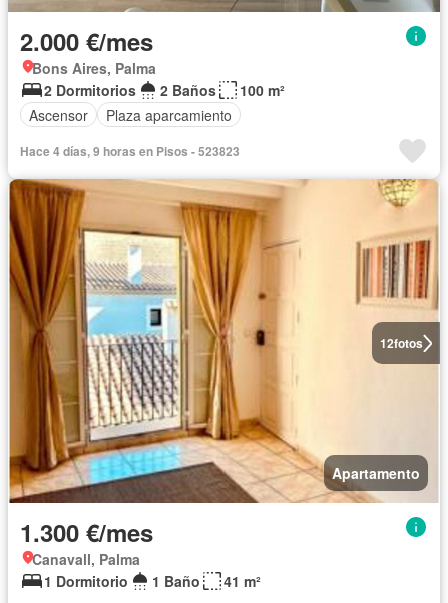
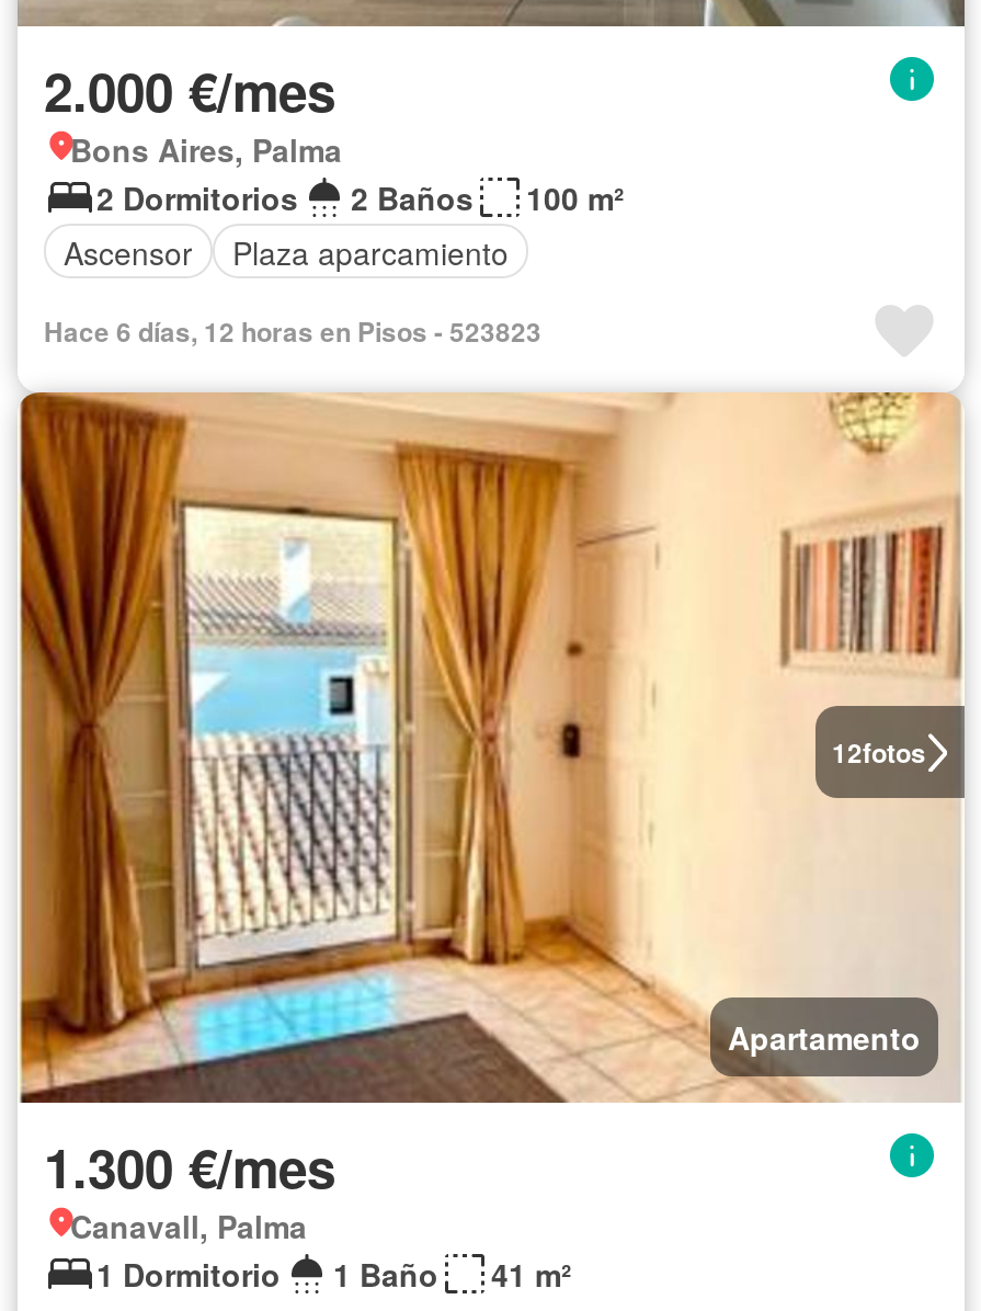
[20,142,240,160] Hace 4 días, 9 horas en Pisos - 523823 -> [44,312,541,351] Hace 6 días, 12 horas en Pisos - 523823

